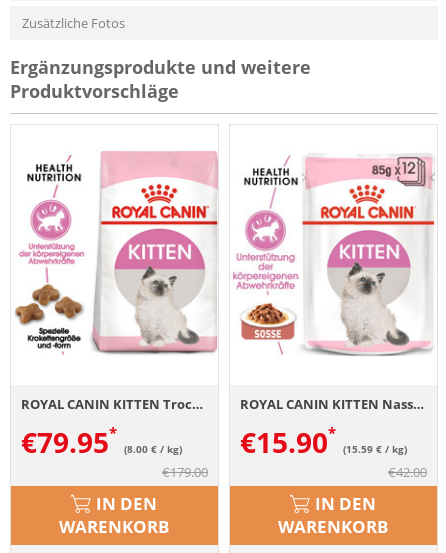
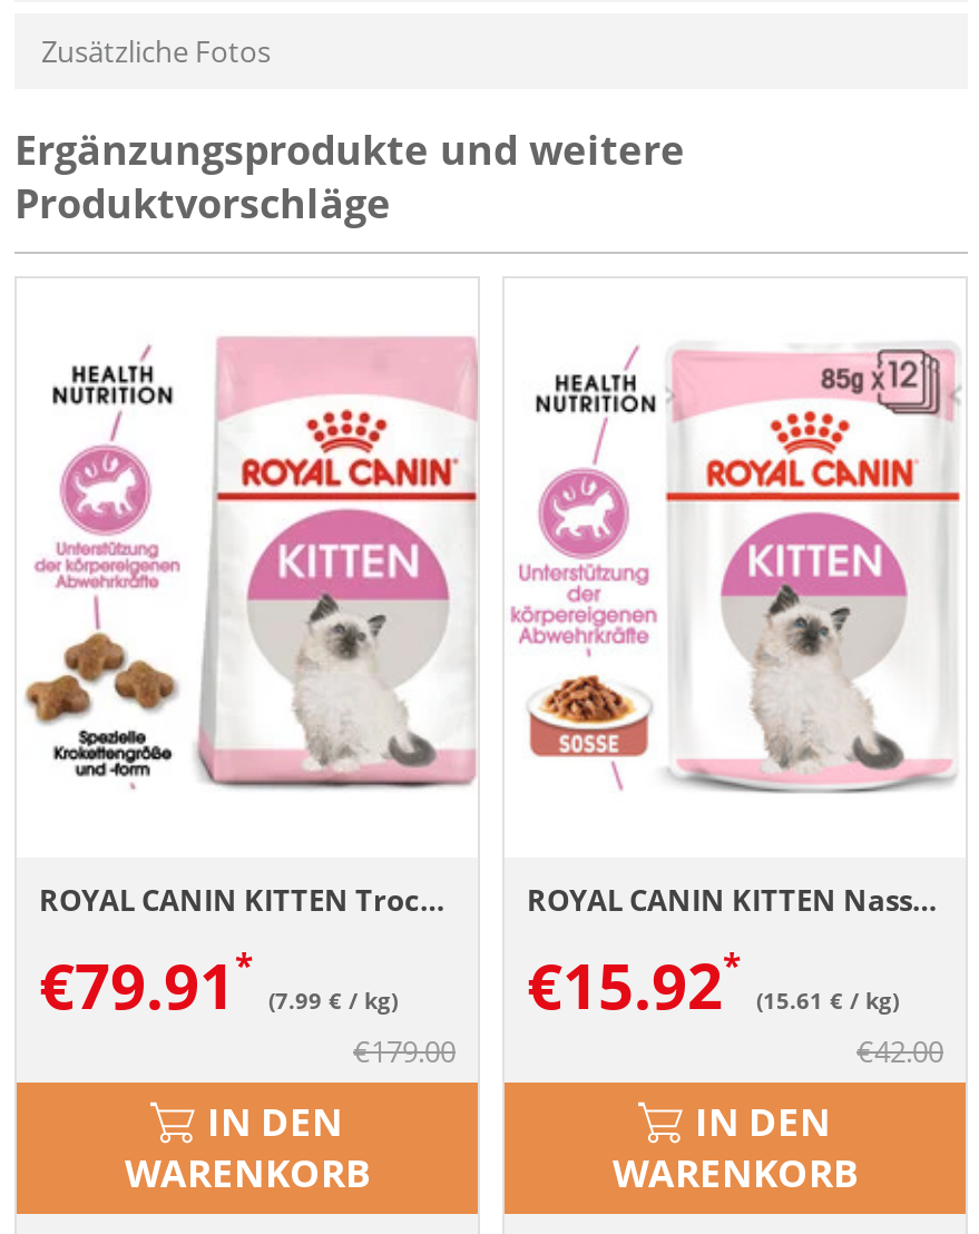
[21,423,109,461] €79.95 -> [39,942,235,1027] €79.91
[240,423,328,461] €15.90 -> [527,942,723,1027] €15.92
[124,442,182,456] (8.00 € / kg) -> [268,985,398,1016] (7.99 € / kg)
[343,442,407,456] (15.59 € / kg) -> [756,985,899,1016] (15.61 € / kg)

